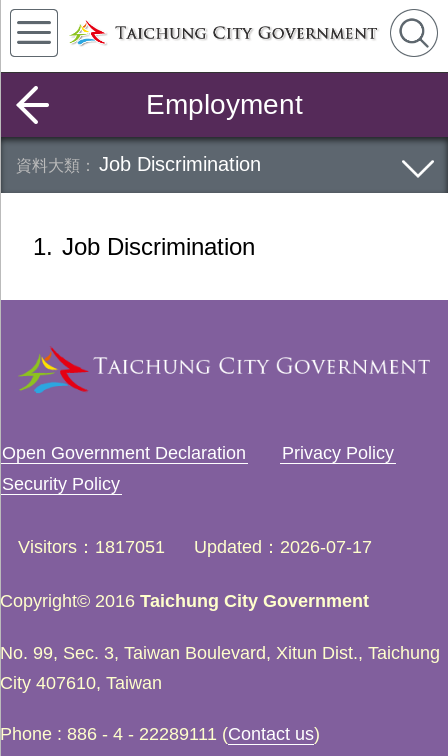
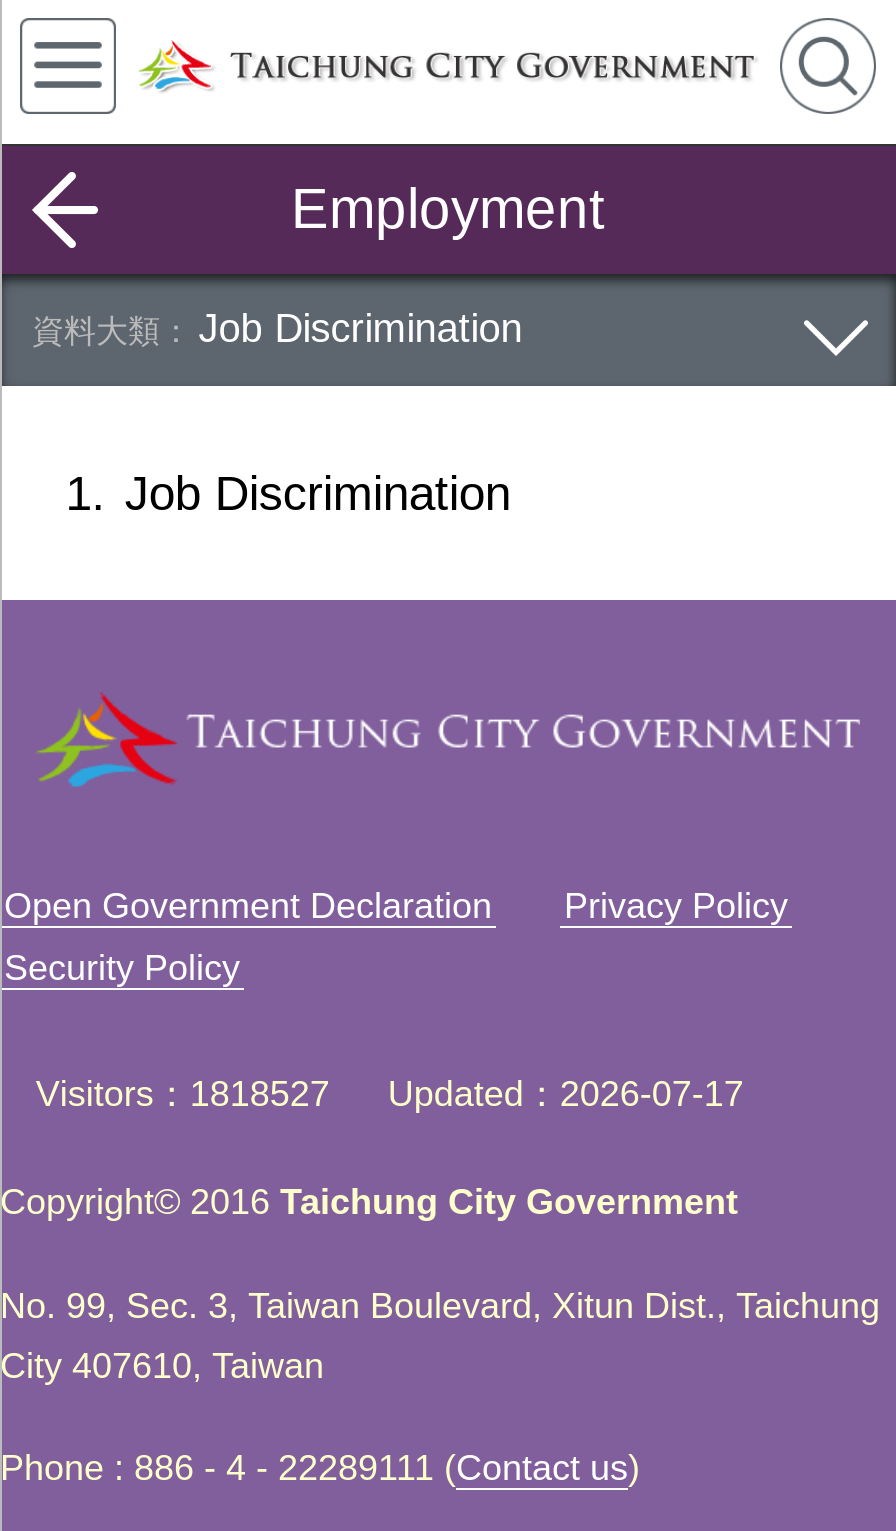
[18,537,372,557] Visitors 1817051 Updated 2026-07-17 -> [36,1074,744,1114] Visitors 1818527 Updated 2026-07-17

